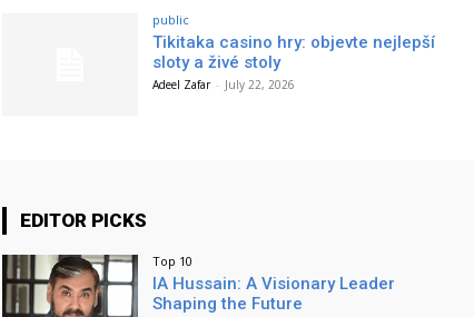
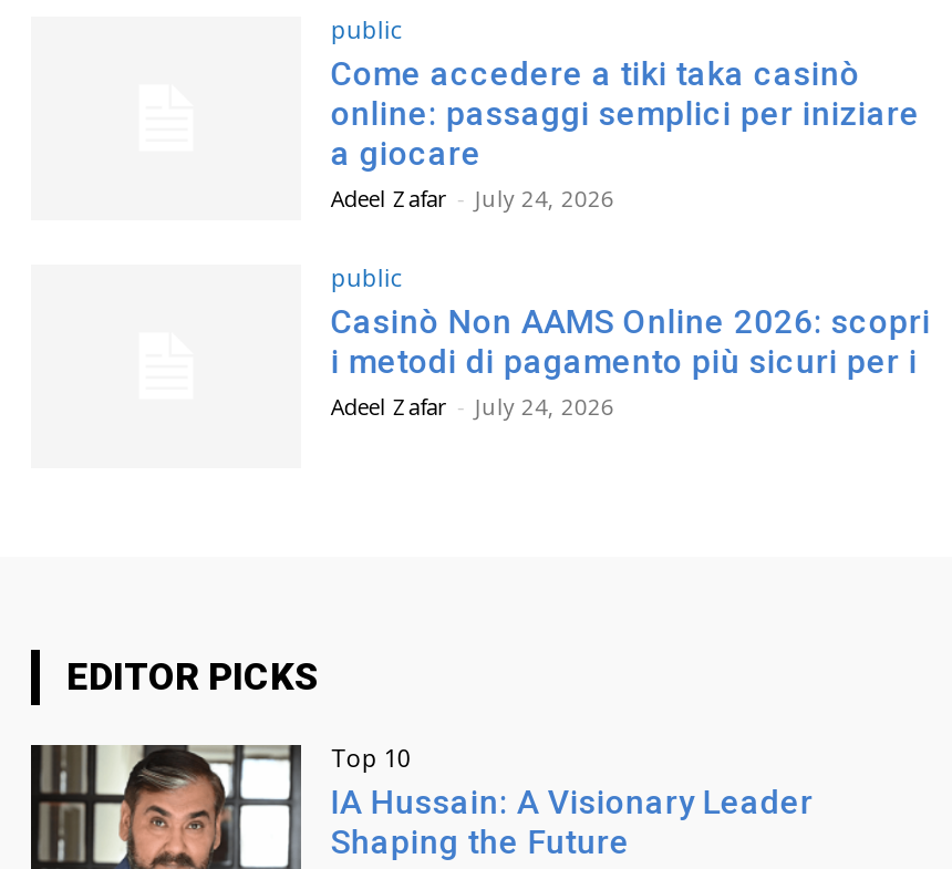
[153,32,436,92] Tikitaka casino hry: objevte nejlepší | sloty a živé stoly | Adeel Zafar - July 22, 2026 -> [331,54,931,422] Come accedere a tiki taka casinò | online: passaggi semplici per iniziare | a giocare | Adeel Zafar - July 24, 2026 | public | Casinò Non AAMS Online 2026: scopri | i metodi di pagamento più sicuri per i | Adeel Zafar - July 24, 2026

